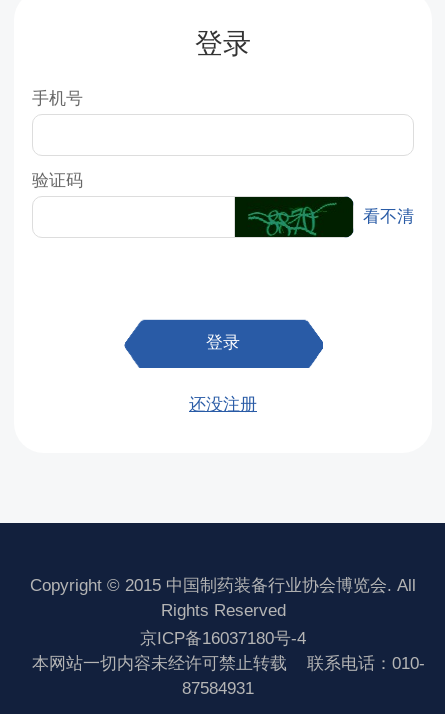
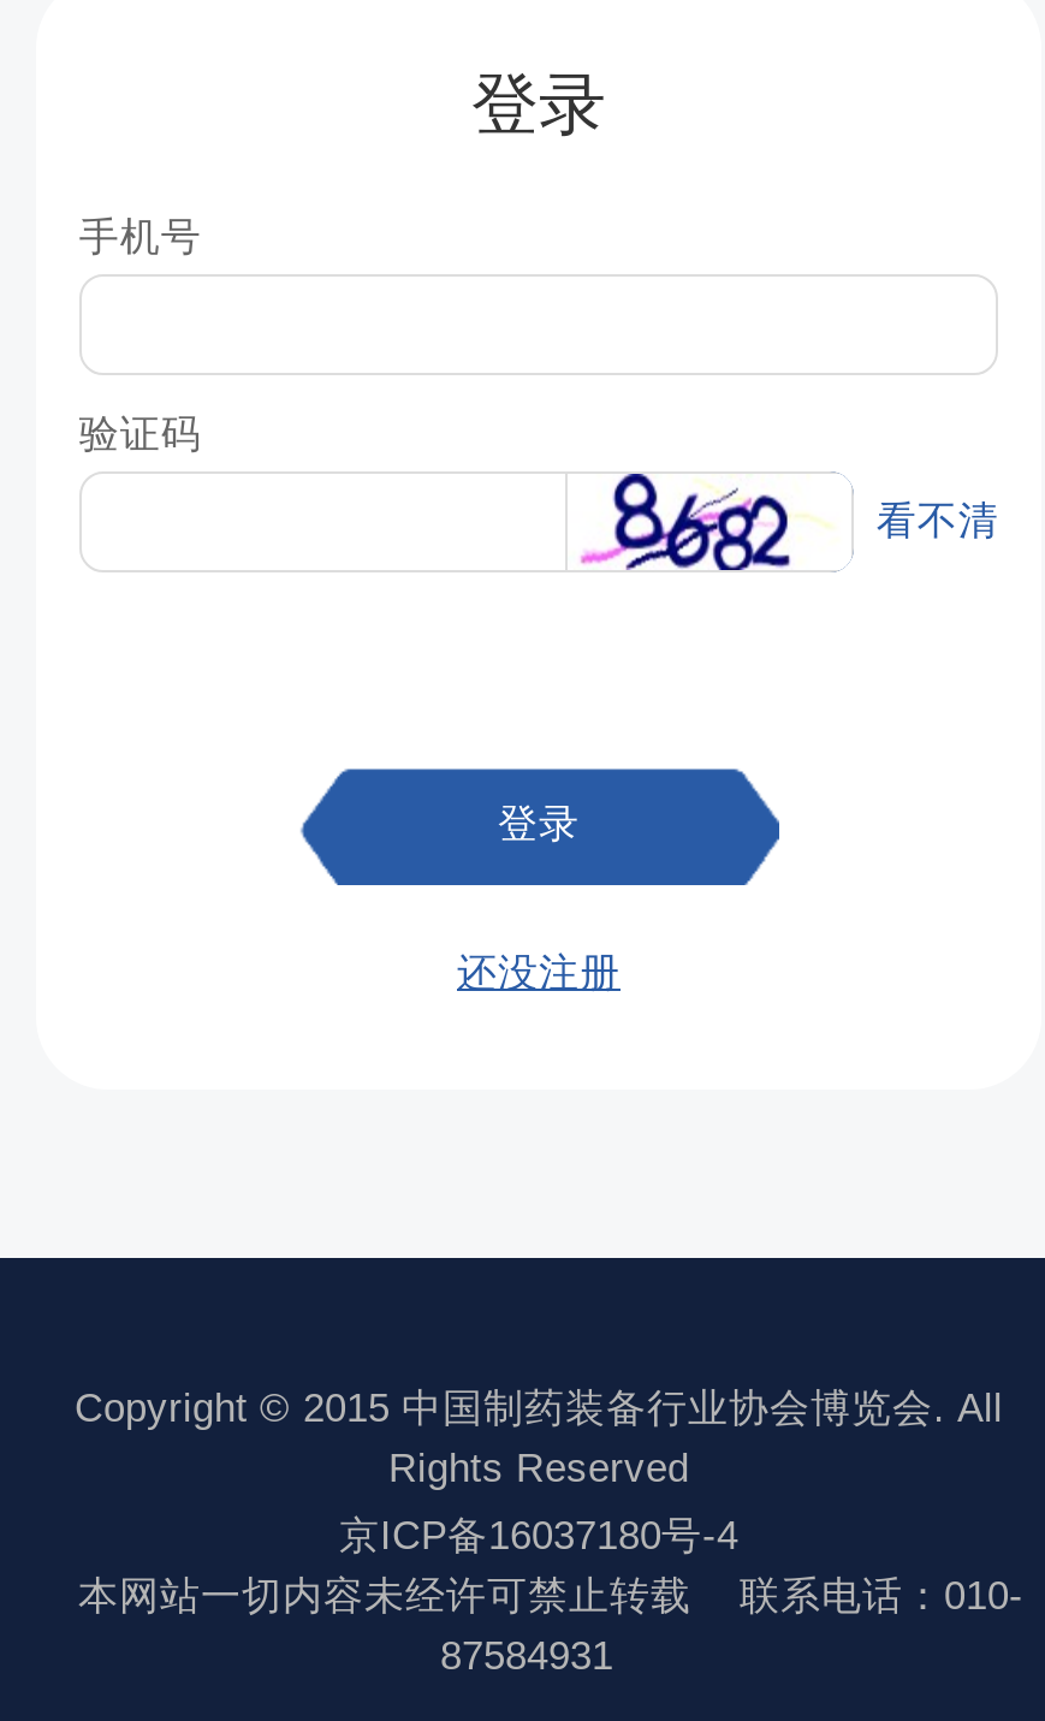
[234,196,354,238] [image] -> [568,471,851,572] [image]

